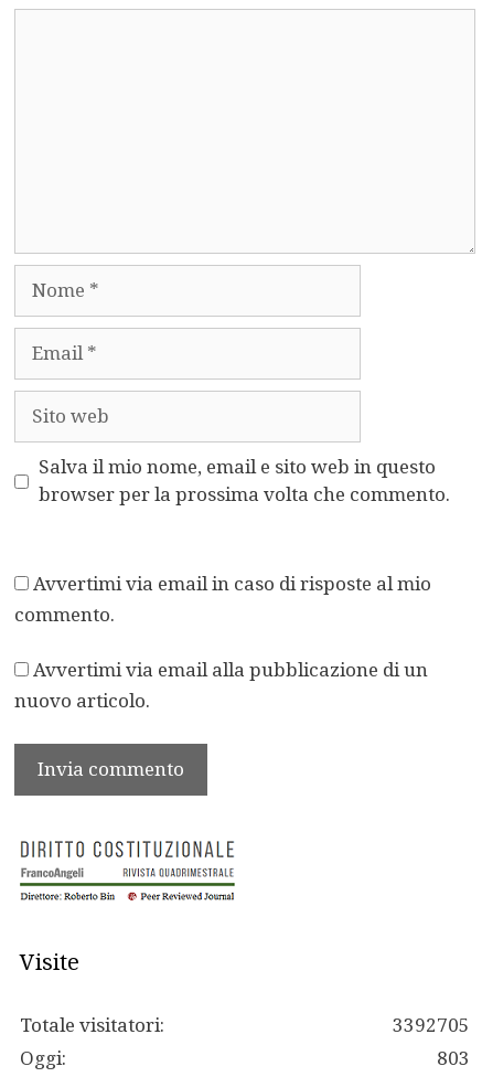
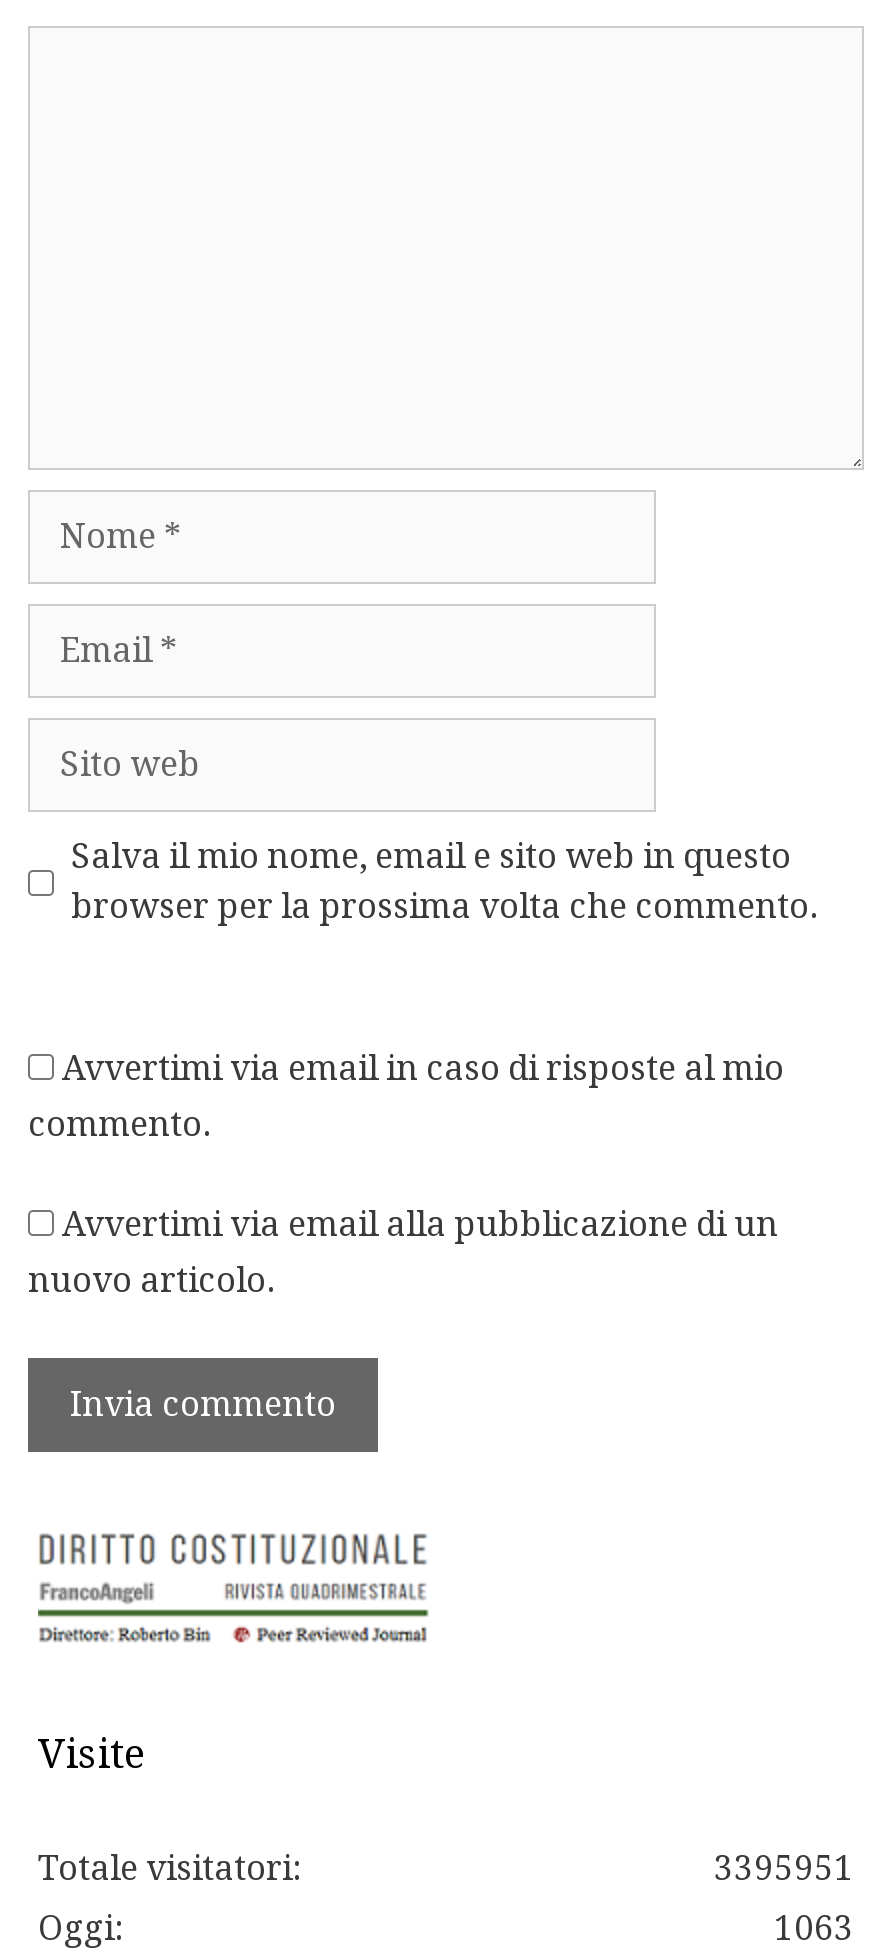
[393,1014,470,1036] 3392705 -> [714,1847,854,1887] 3395951
[437,1047,470,1069] 803 -> [774,1907,854,1947] 1063

